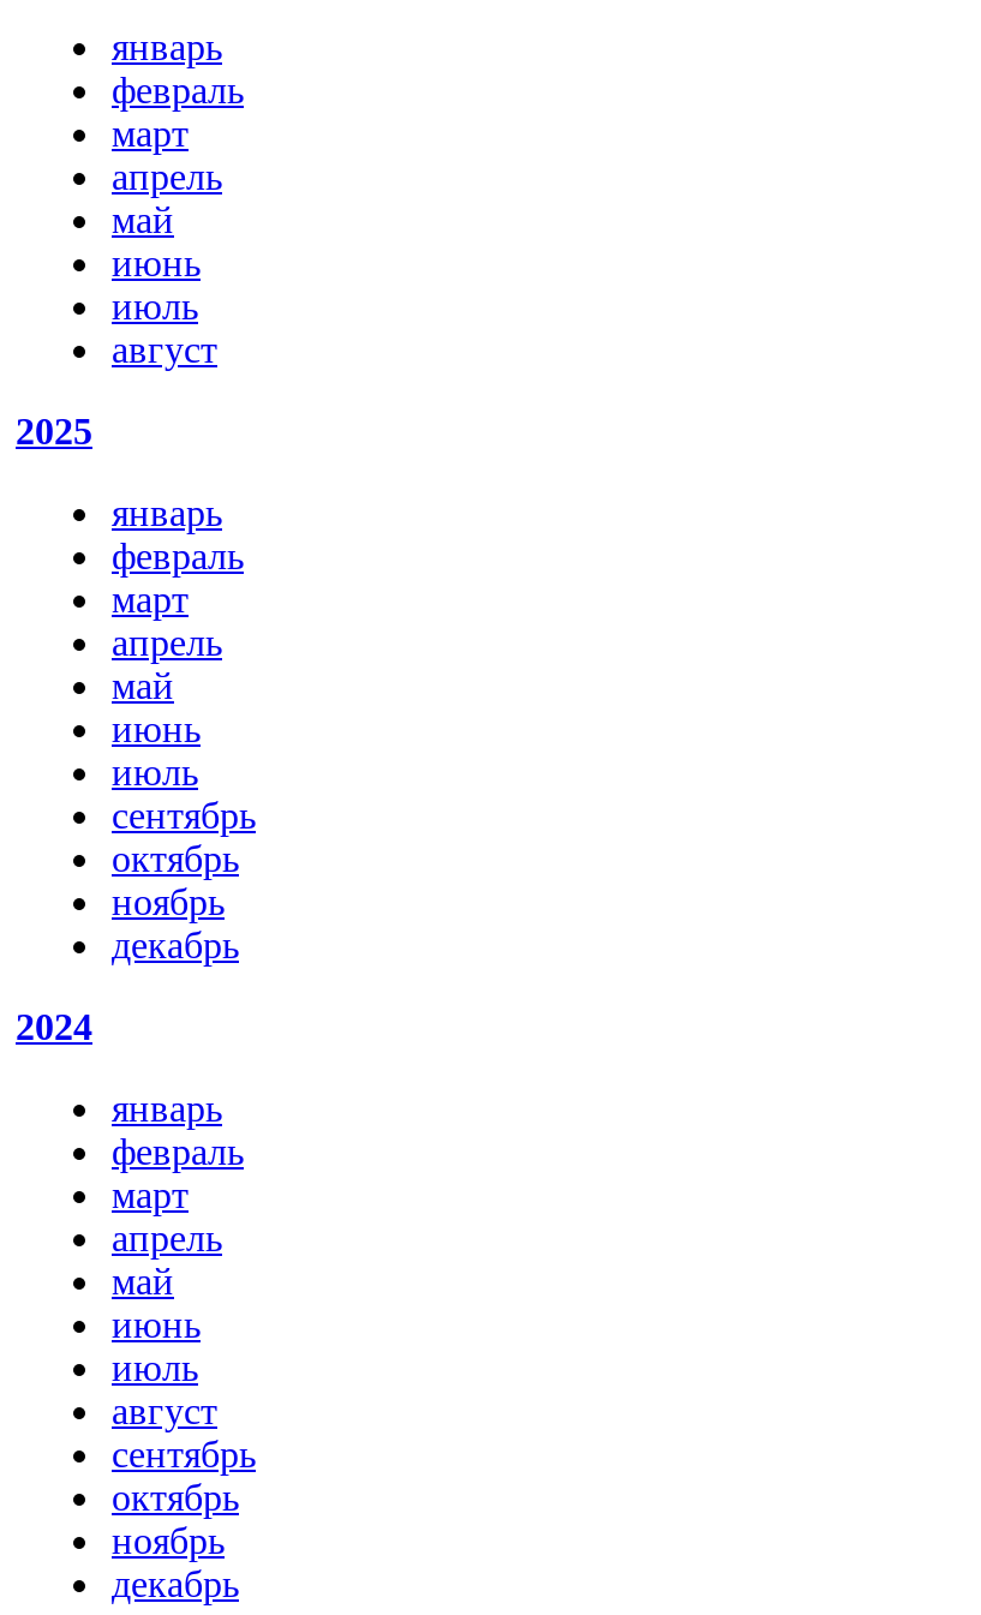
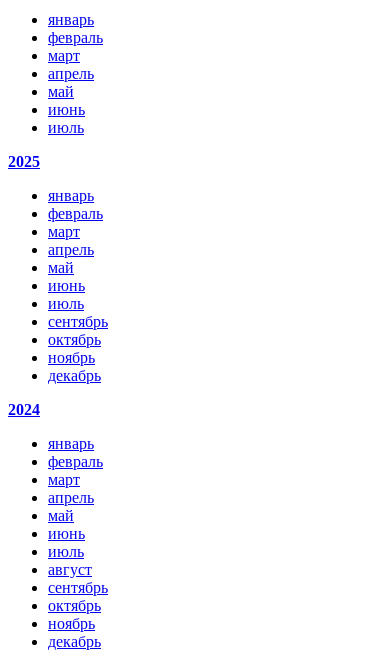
[112,329,217,370] август -> none

